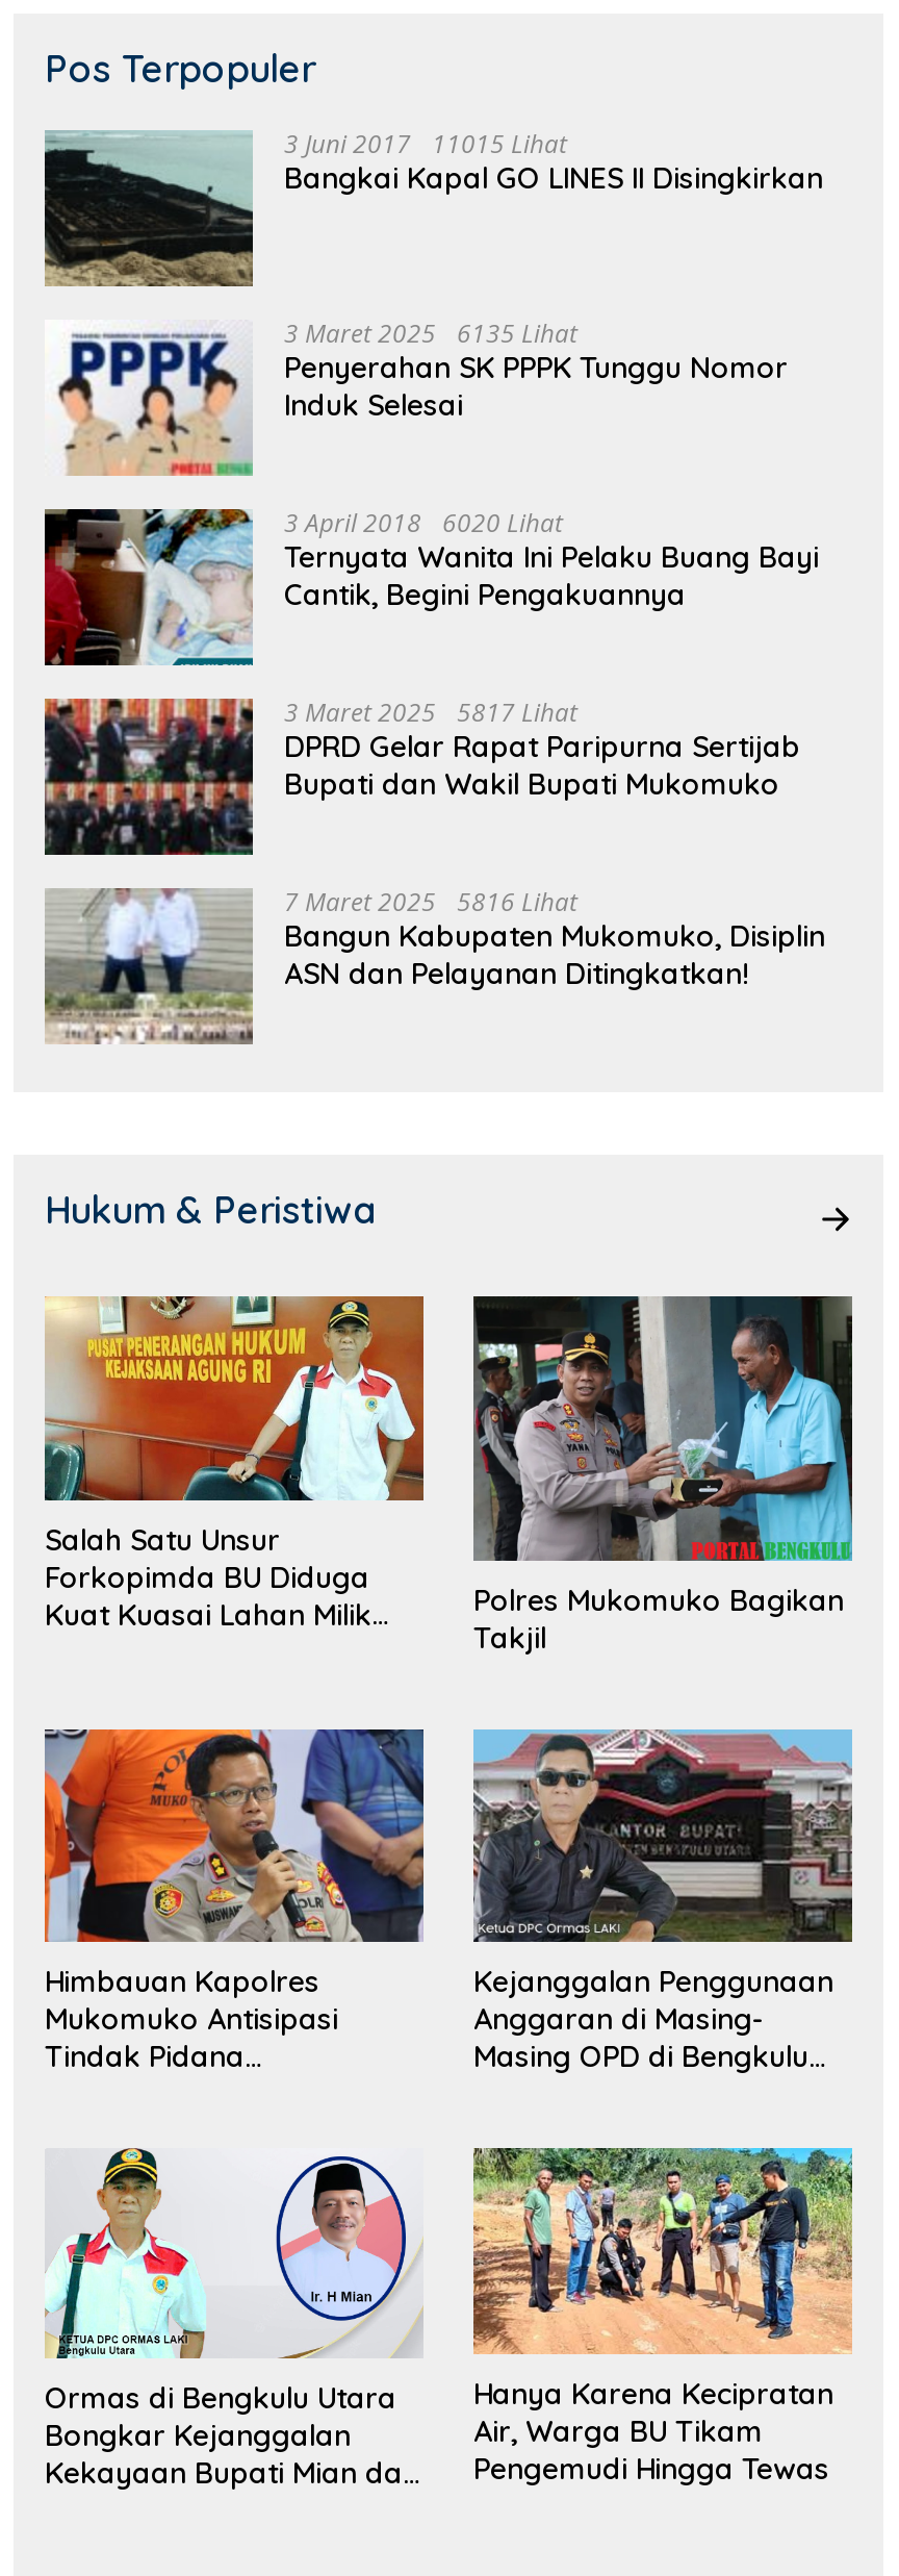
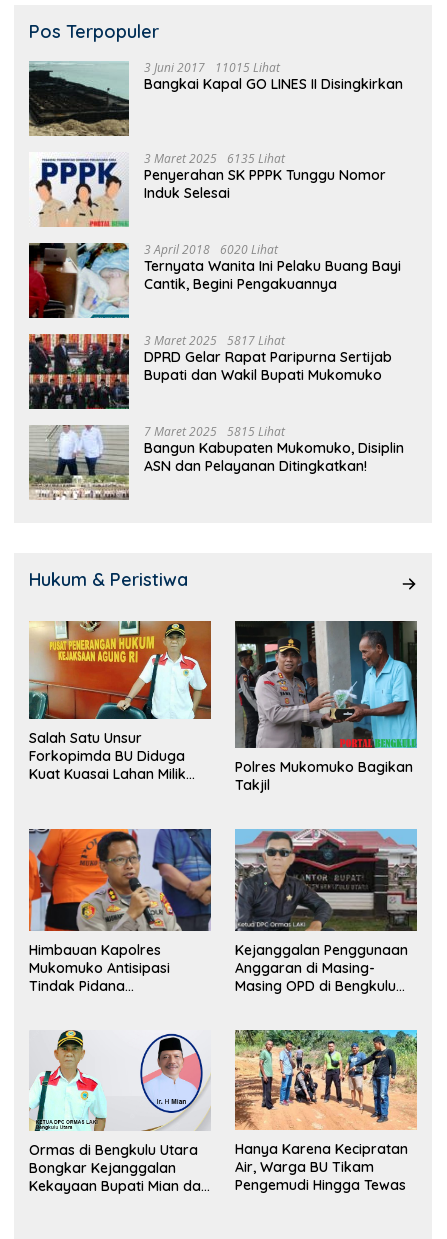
[284,884,577,919] 7 Maret 2025 5816 Lihat -> [144,423,285,440] 7 Maret 2025 5815 Lihat

